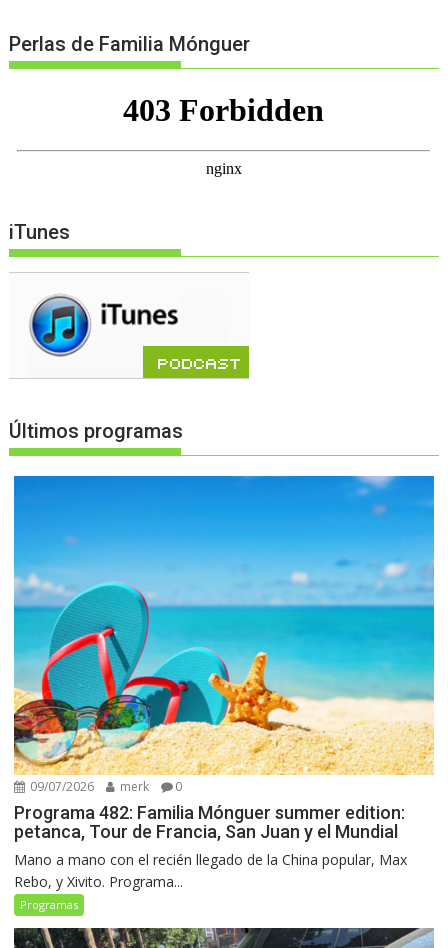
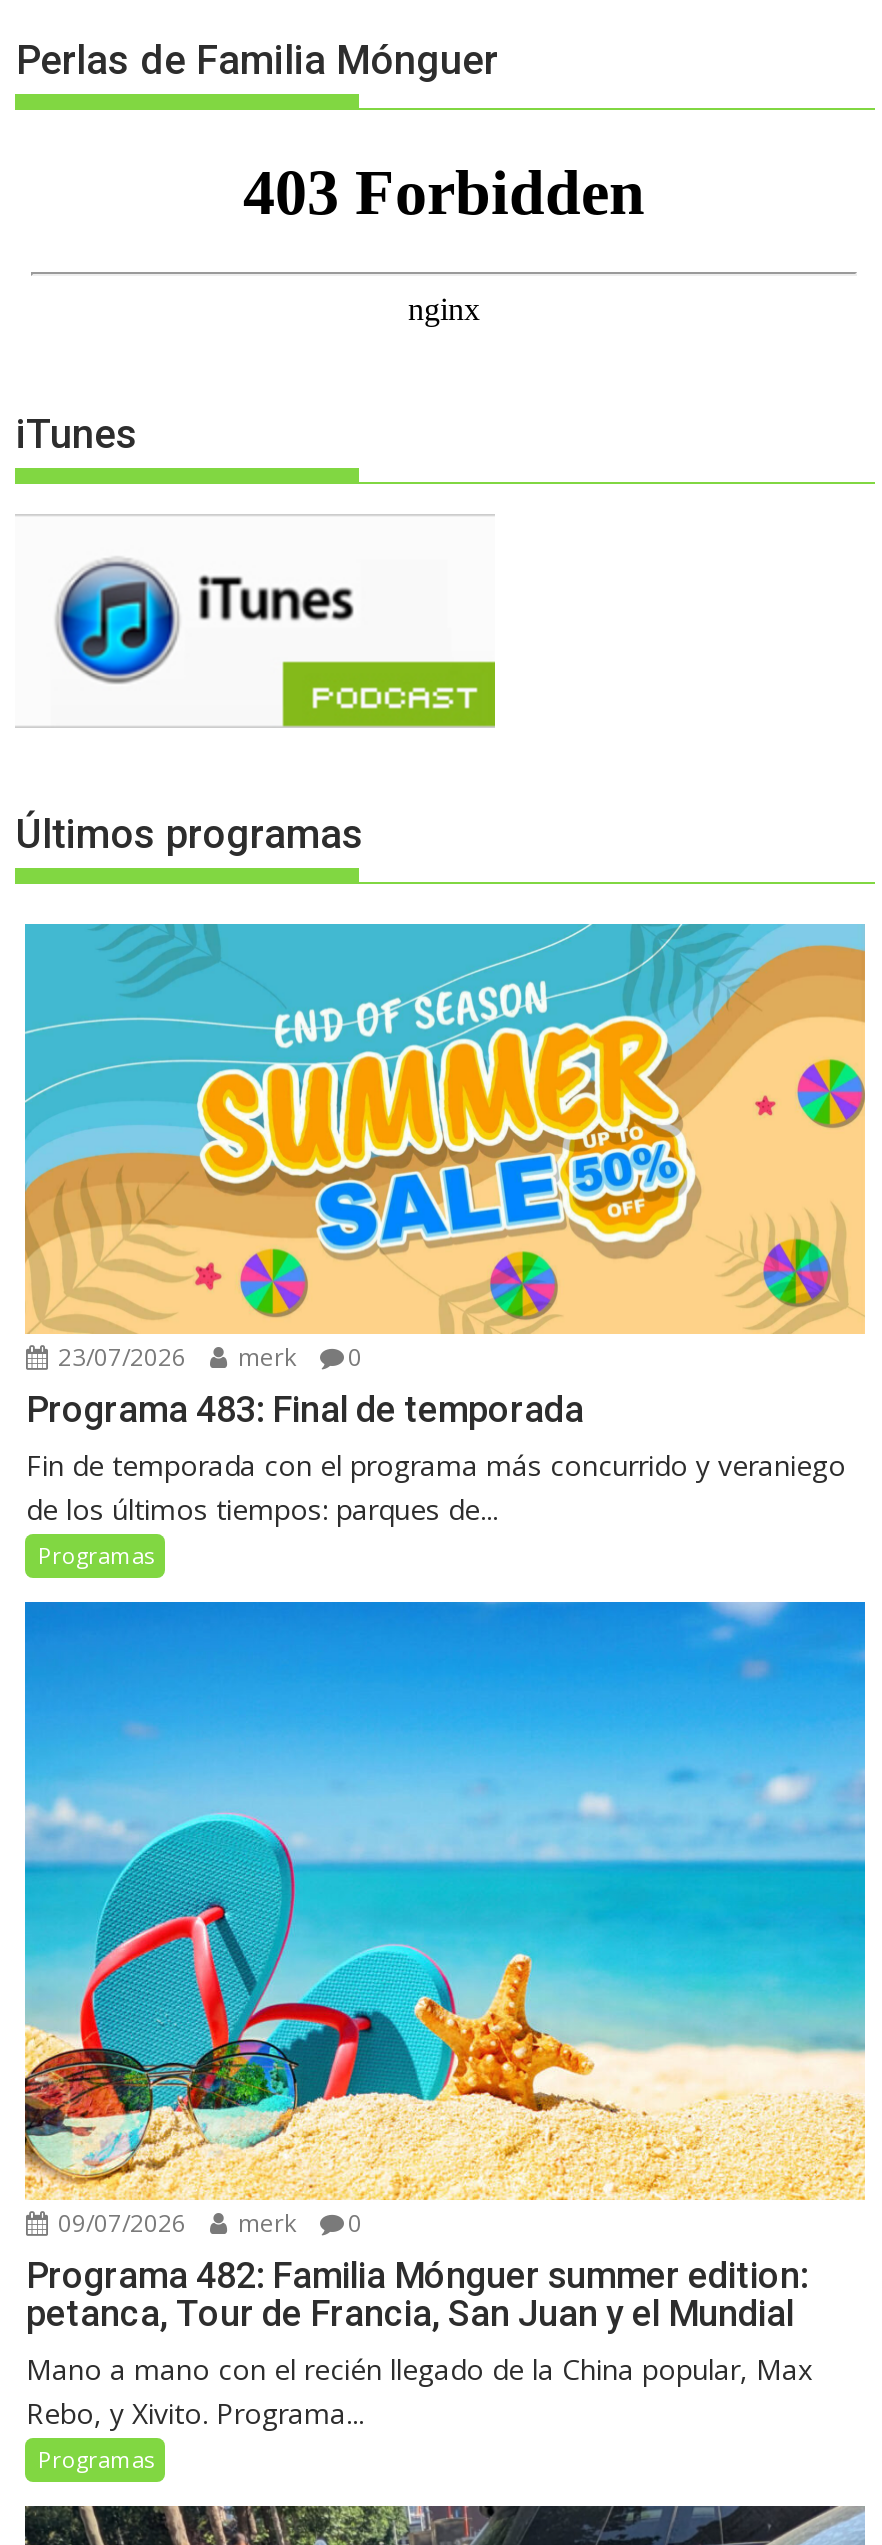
none -> [23,922,867,1570] [image] | 23/07/2026 | merk | 0 | Programa 483: Final de temporada | Fin de temporada con el programa más concurrido y veraniego | de los últimos tiempos: parques de... | Programas

